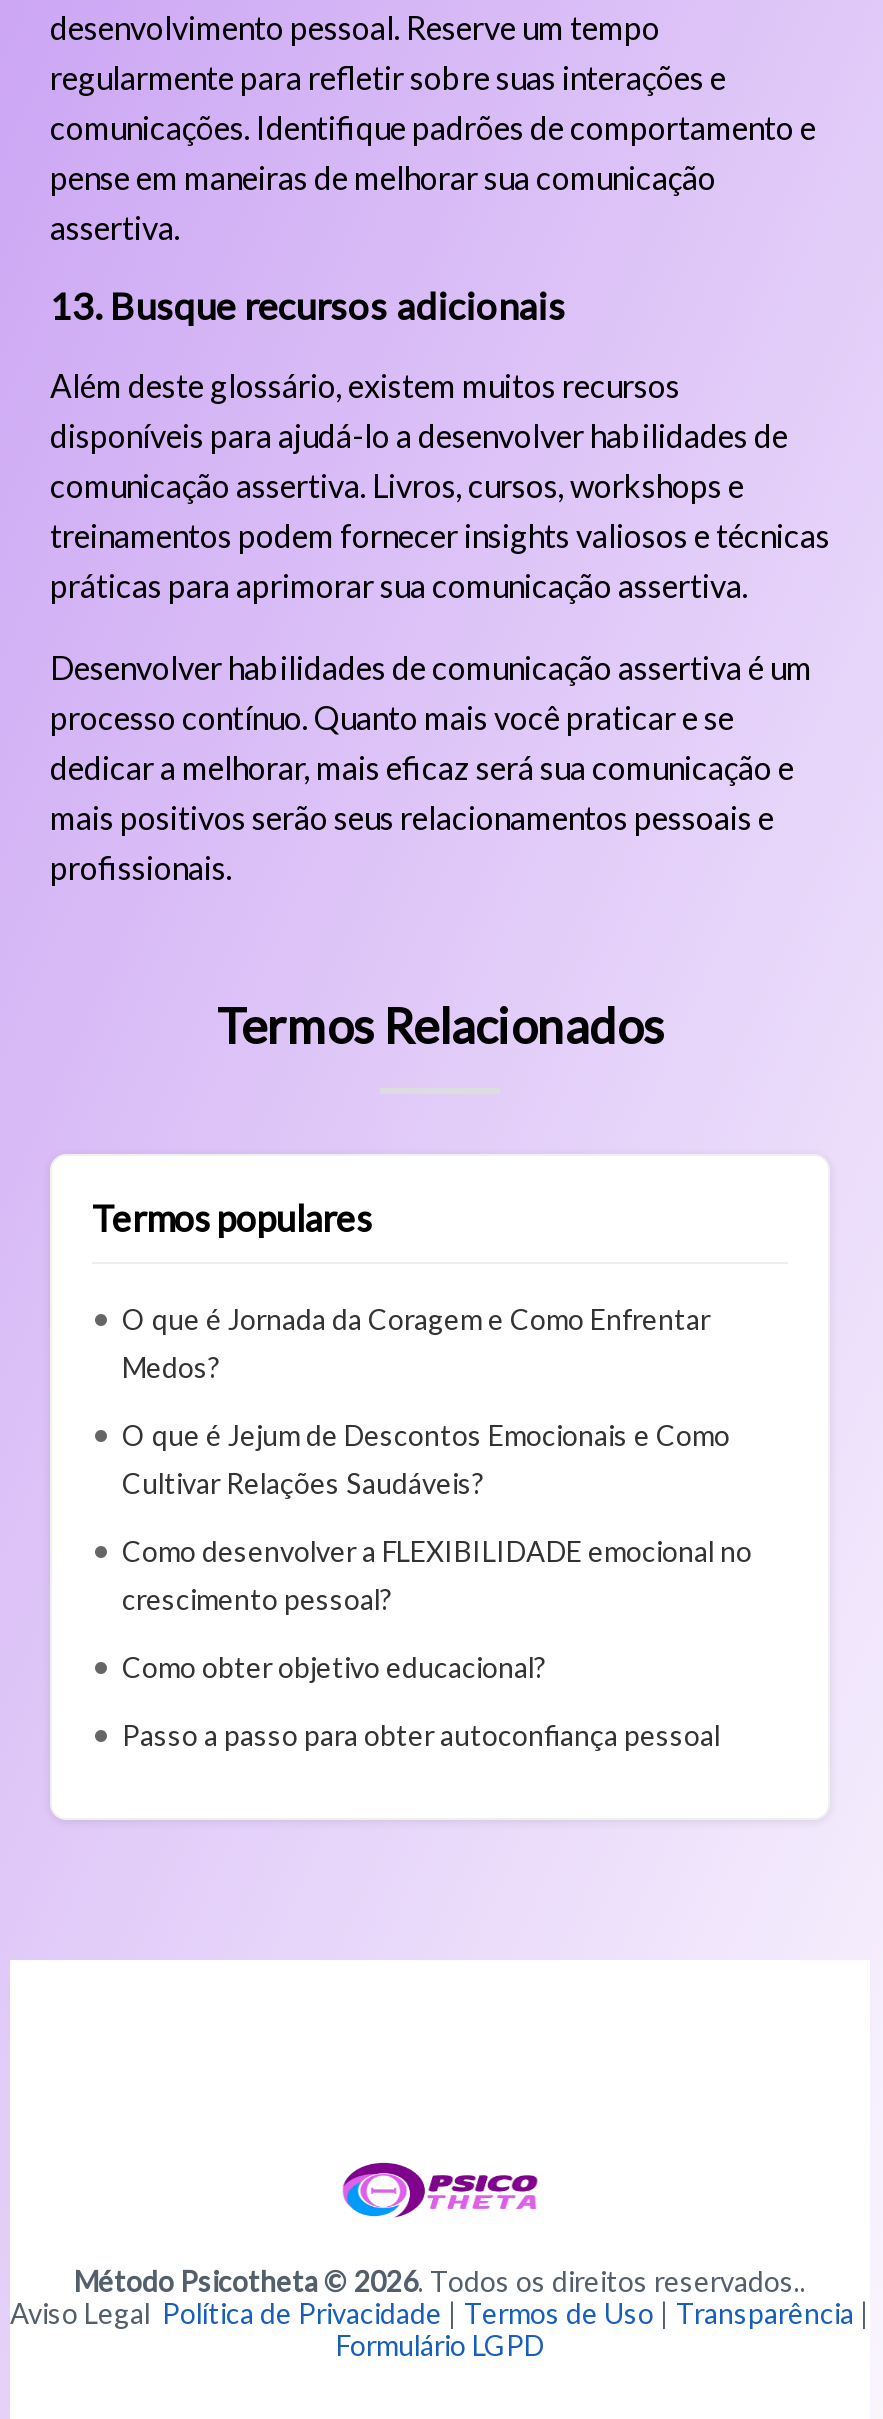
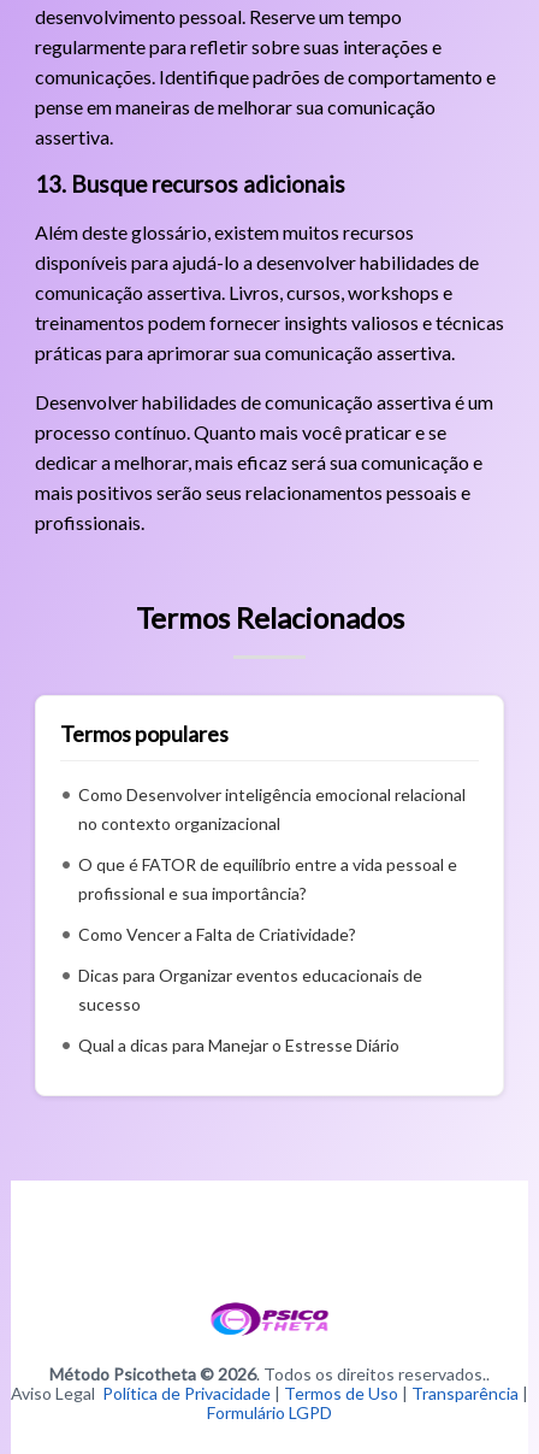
[122,1302,710,1384] O que é Jornada da Coragem e Como Enfrentar | Medos? -> [78,784,466,833] Como Desenvolver inteligência emocional relacional | no contexto organizacional
[122,1418,730,1500] O que é Jejum de Descontos Emocionais e Como | Cultivar Relações Saudáveis? -> [78,854,457,903] O que é FATOR de equilíbrio entre a vida pessoal e | profissional e sua importância?
[122,1534,752,1616] Como desenvolver a FLEXIBILIDADE emocional no | crescimento pessoal? -> [78,924,356,944] Como Vencer a Falta de Criatividade?
[122,1650,546,1684] Como obter objetivo educacional? -> [78,965,422,1014] Dicas para Organizar eventos educacionais de | sucesso
[122,1718,720,1752] Passo a passo para obter autoconfiança pessoal -> [78,1035,399,1055] Qual a dicas para Manejar o Estresse Diário

